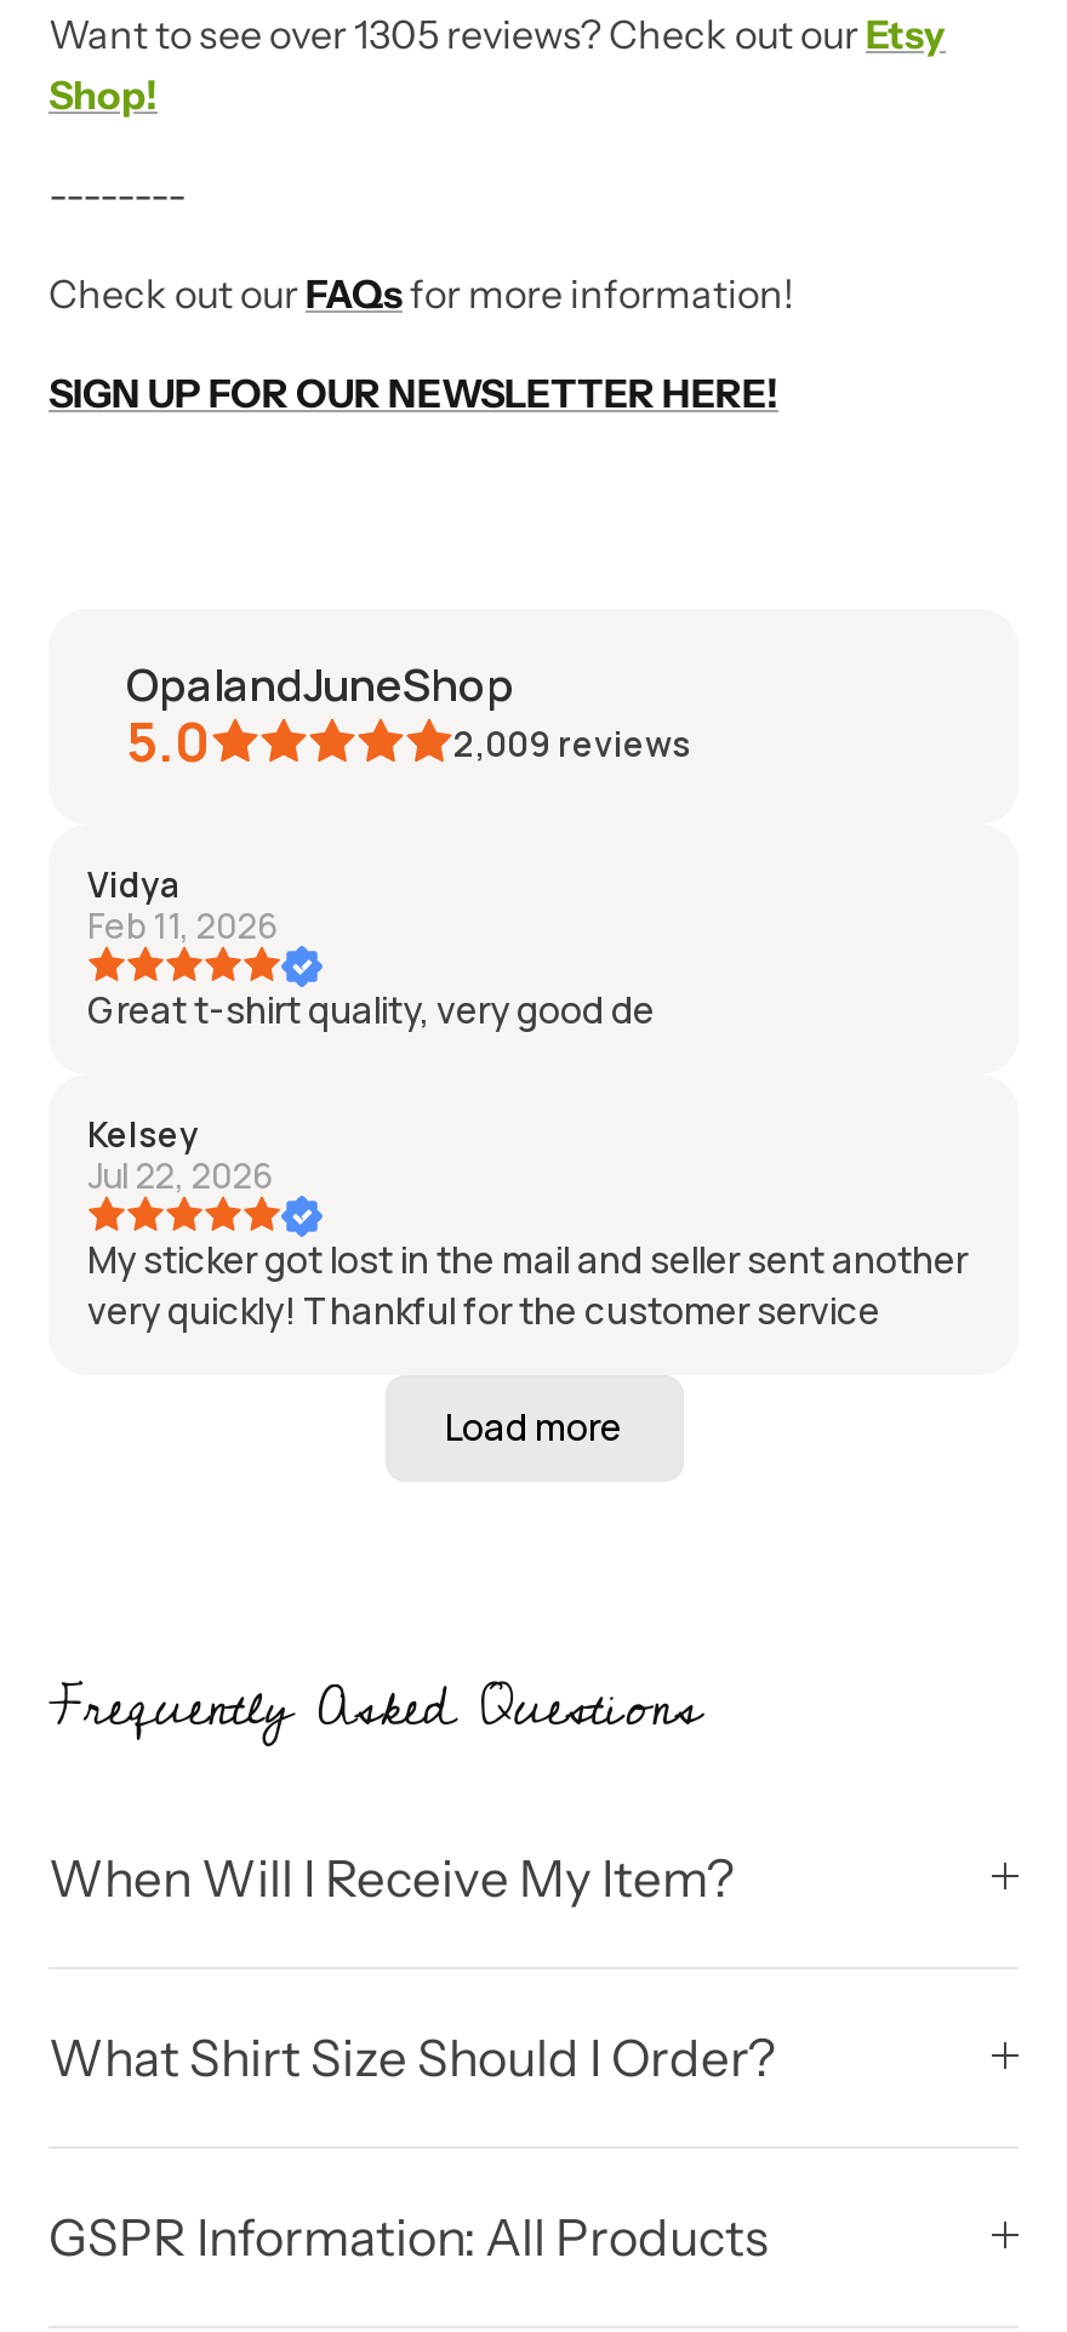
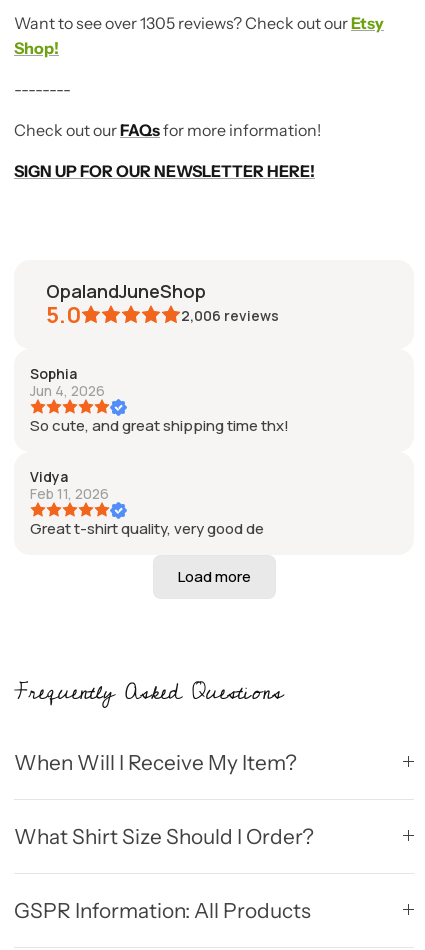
[453,720,691,766] 2,009 reviews -> [30,306,289,436] 2,006 reviews | Sophia | Jun 4, 2026 | So cute, and great shipping time thx!
moved [87,861,655,1036] -> [30,467,264,539]: Vidya | Feb 11, 2026 | Great t-shirt quality, very good de
[87,1111,968,1336] Kelsey | Jul 22, 2026 | My sticker got lost in the mail and seller sent another | very quickly! Thankful for the customer service -> none

